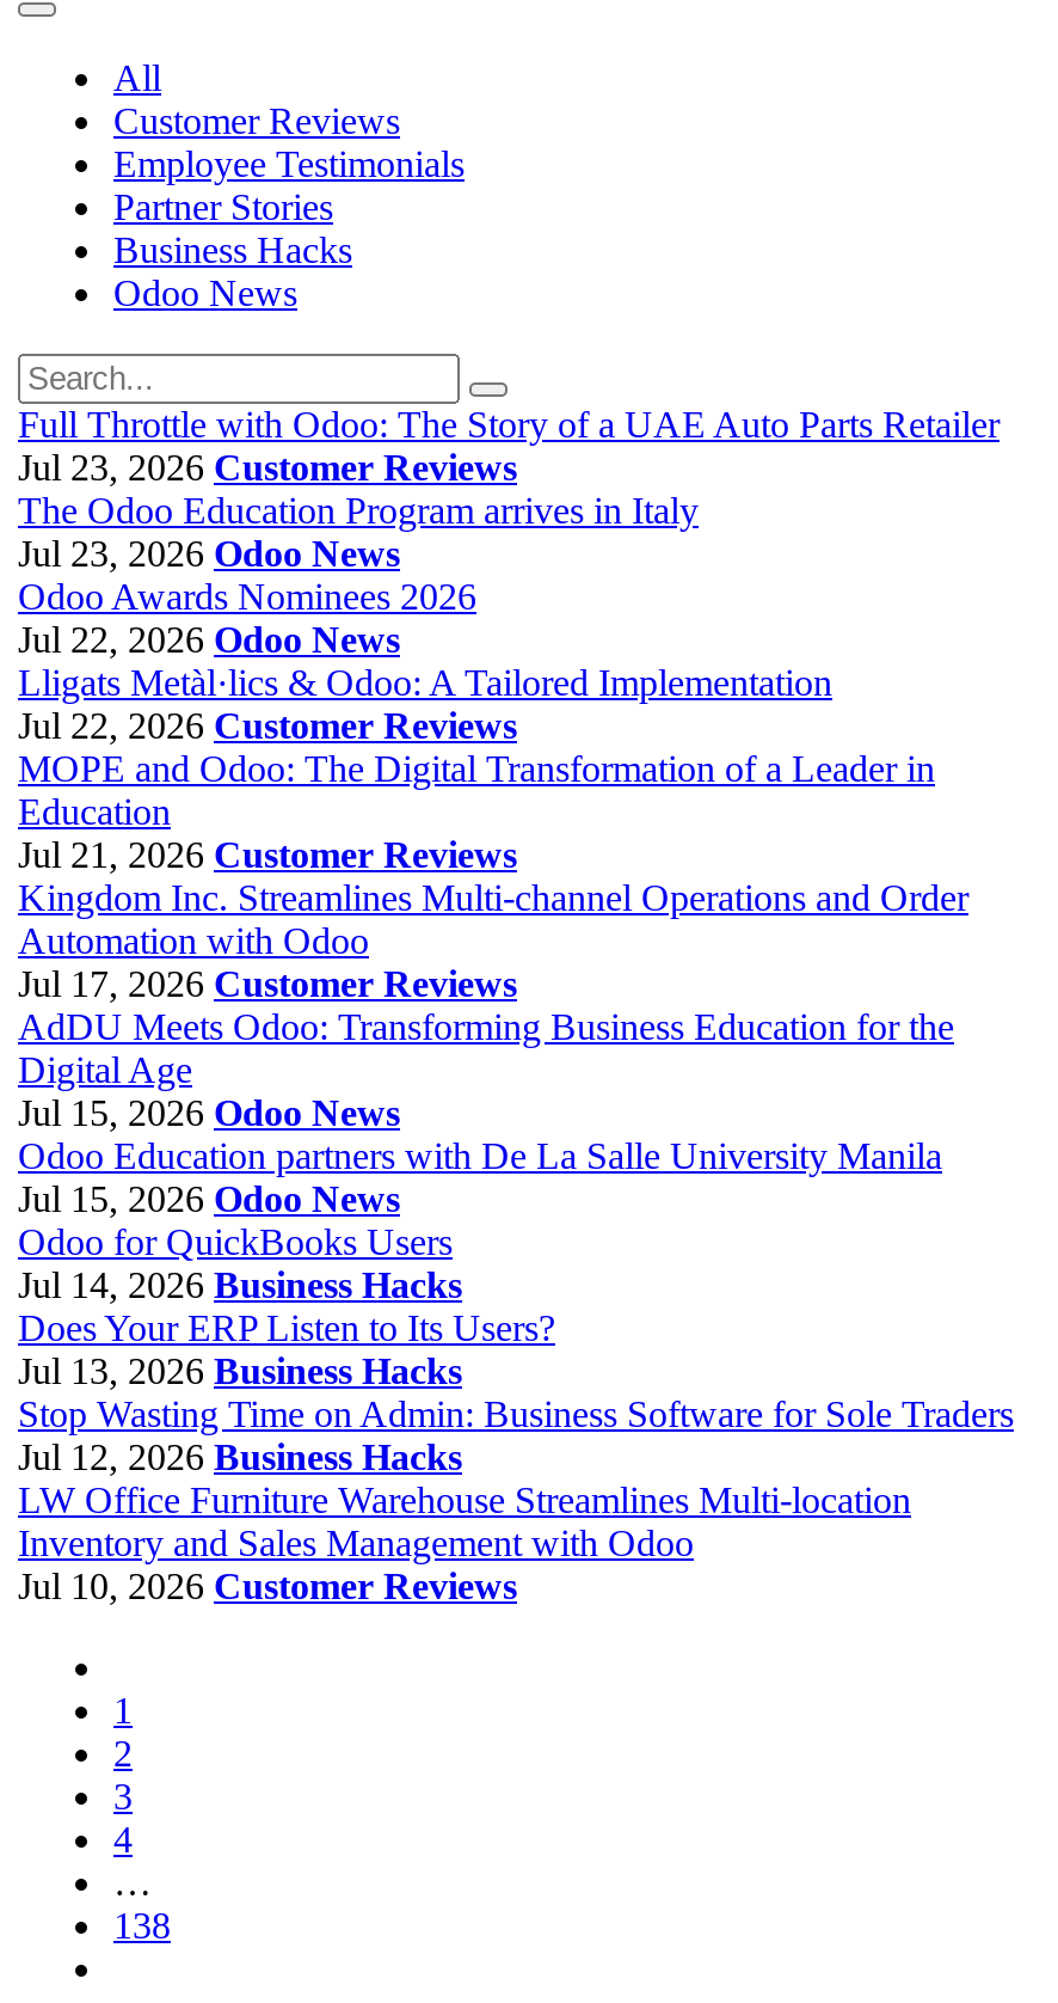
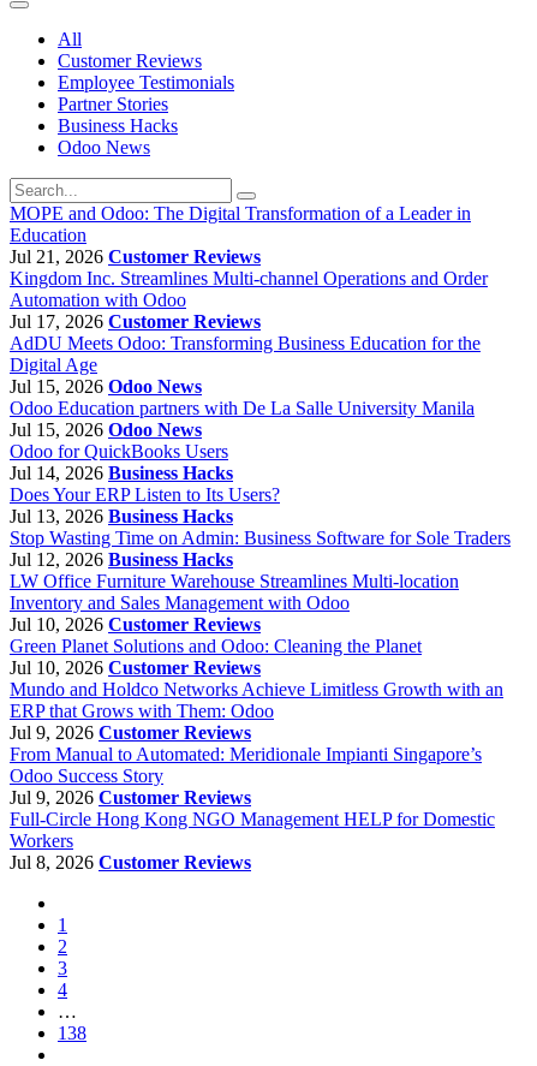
[18,404,999,746] Full Throttle with Odoo: The Story of a UAE Auto Parts Retailer | Jul 23, 2026 Customer Reviews | The Odoo Education Program arrives in Italy | Jul 23, 2026 Odoo News | Odoo Awards Nominees 2026 | Jul 22, 2026 Odoo News | Lligats Metàl·lics & Odoo: A Tailored Implementation | Jul 22, 2026 Customer Reviews -> none
moved [18,749,1014,1607] -> [10,203,511,635]: MOPE and Odoo: The Digital Transformation of a Leader in | Education | Jul 21, 2026 Customer Reviews | ... | Inventory and Sales Management with Odoo | Jul 10, 2026 Customer Reviews
none -> [10,636,503,873] Green Planet Solutions and Odoo: Cleaning the Planet | Jul 10, 2026 Customer Reviews | Mundo and Holdco Networks Achieve Limitless Growth with an | ERP that Grows with Them: Odoo | Jul 9, 2026 Customer Reviews | From Manual to Automated: Meridionale Impianti Singapore’s | Odoo Success Story | Jul 9, 2026 Customer Reviews | Full-Circle Hong Kong NGO Management HELP for Domestic | Workers | Jul 8, 2026 Customer Reviews

